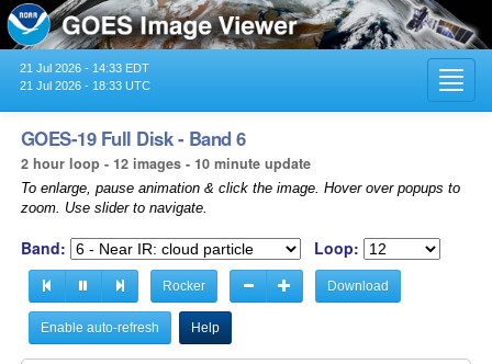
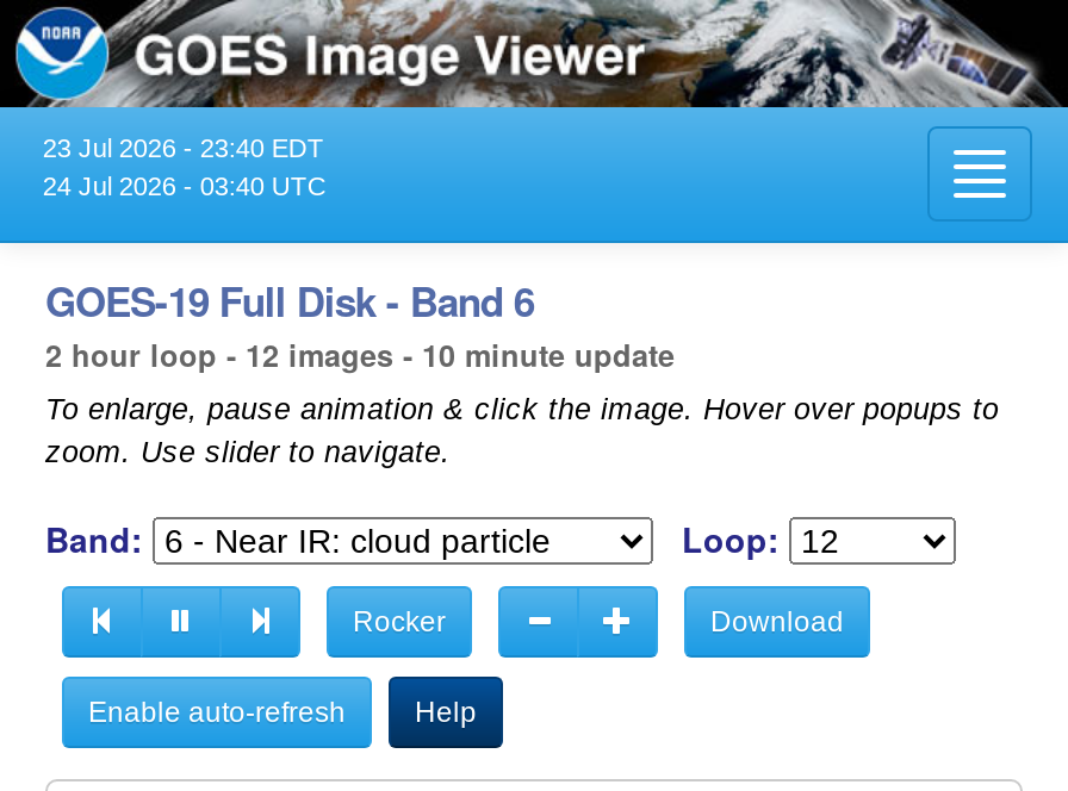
[20,61,149,74] 21 Jul 2026 - 14:33 EDT -> [43,133,324,162] 23 Jul 2026 - 23:40 EDT
[20,79,150,92] 21 Jul 2026 - 18:33 UTC -> [43,171,326,200] 24 Jul 2026 - 03:40 UTC

